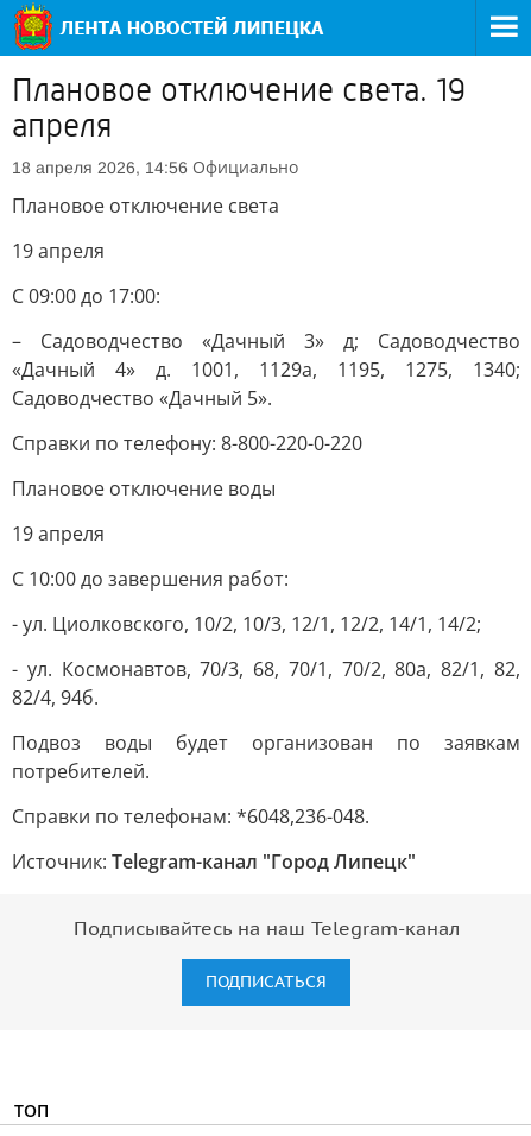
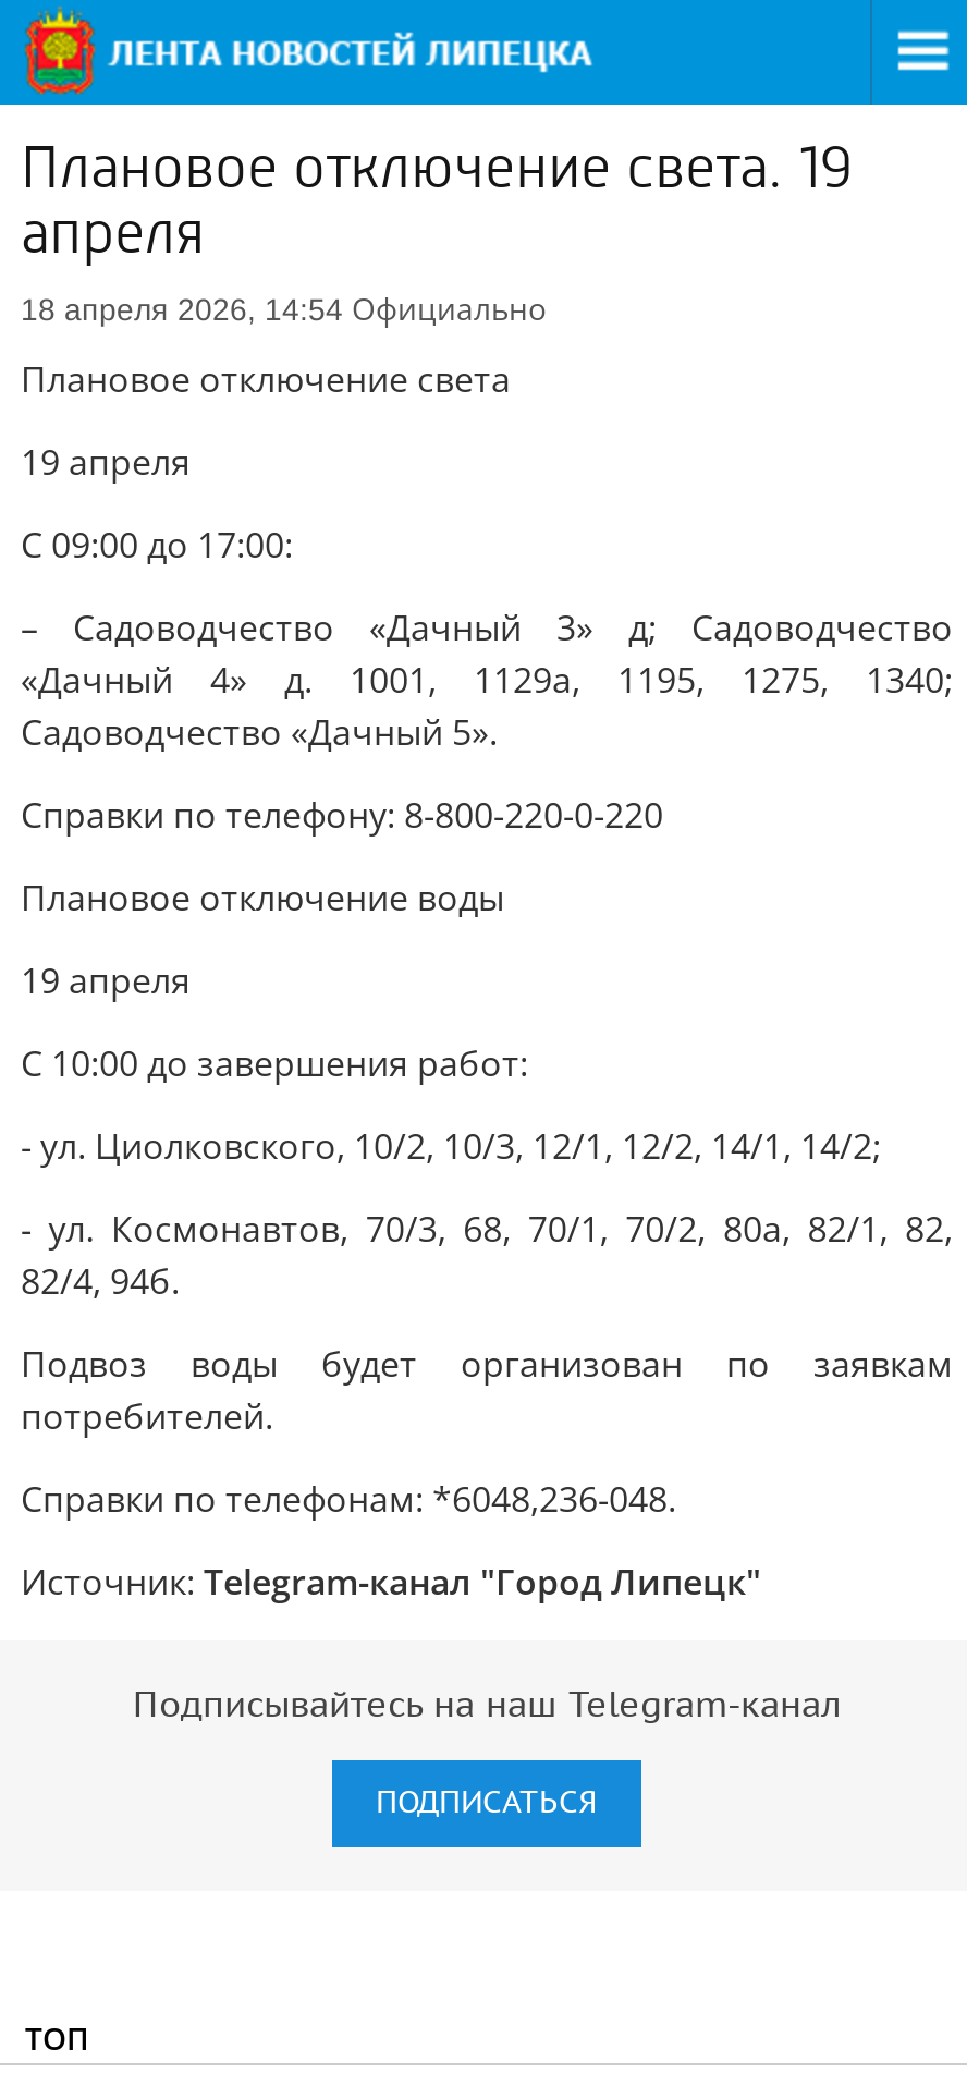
[12,156,298,178] 18 апреля 2026, 14:56 Официально -> [21,288,546,329] 18 апреля 2026, 14:54 Официально

